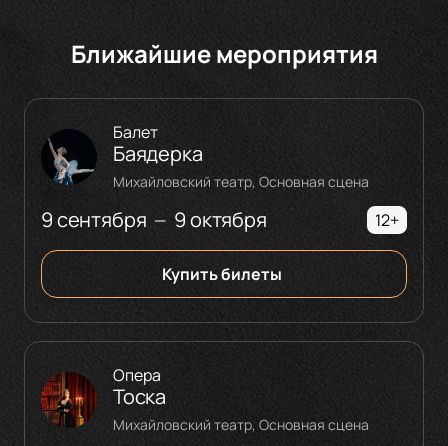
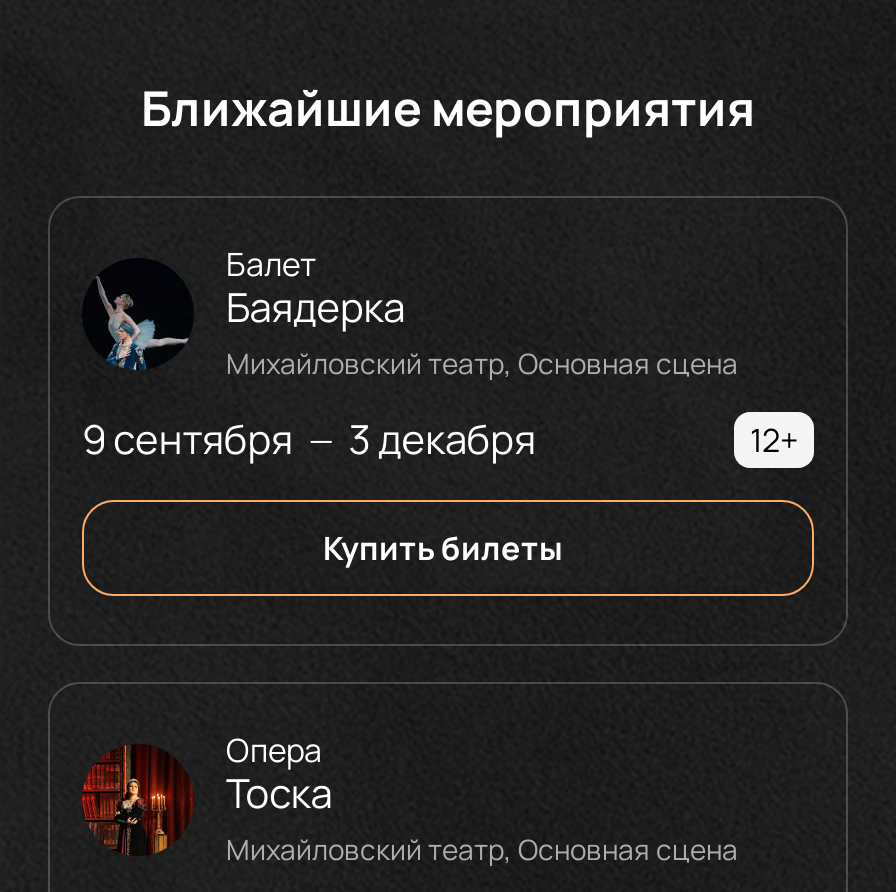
[41,206,267,233] 9 сентября — 9 октября -> [82,413,536,467] 9 сентября — 3 декабря

